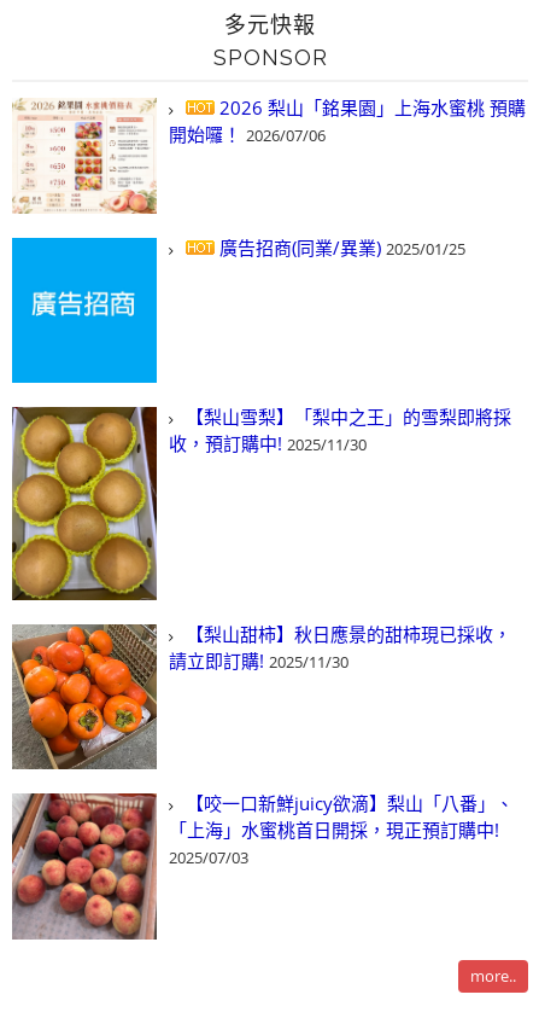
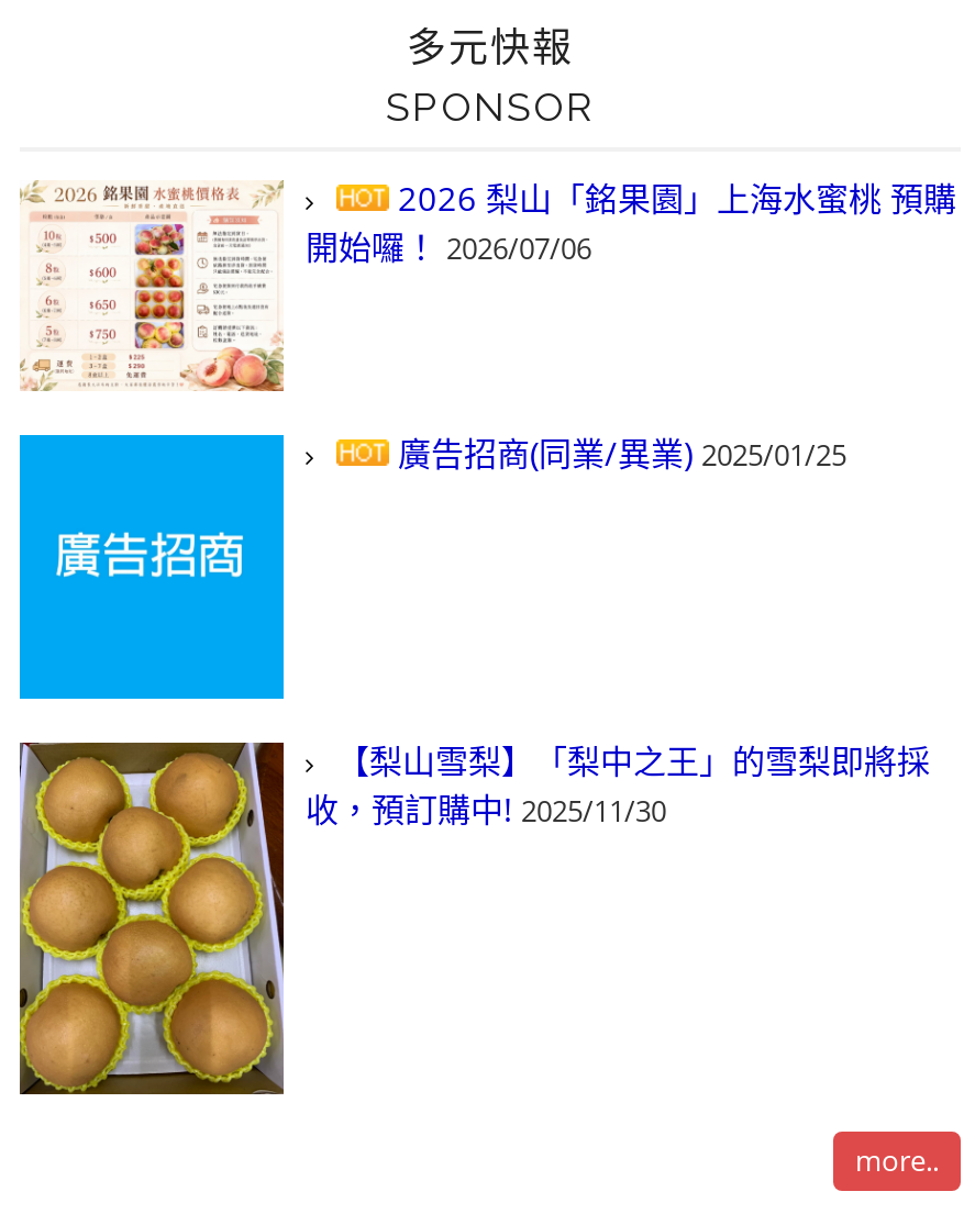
[11,622,511,770] [image] | 【梨山甜柿】秋日應景的甜柿現已採收， | 請立即訂購! 2025/11/30 -> none
[11,791,514,941] [image] | 【咬一口新鮮juicy欲滴】梨山「八番」、 | 「上海」水蜜桃首日開採，現正預訂購中! | 2025/07/03 -> none

